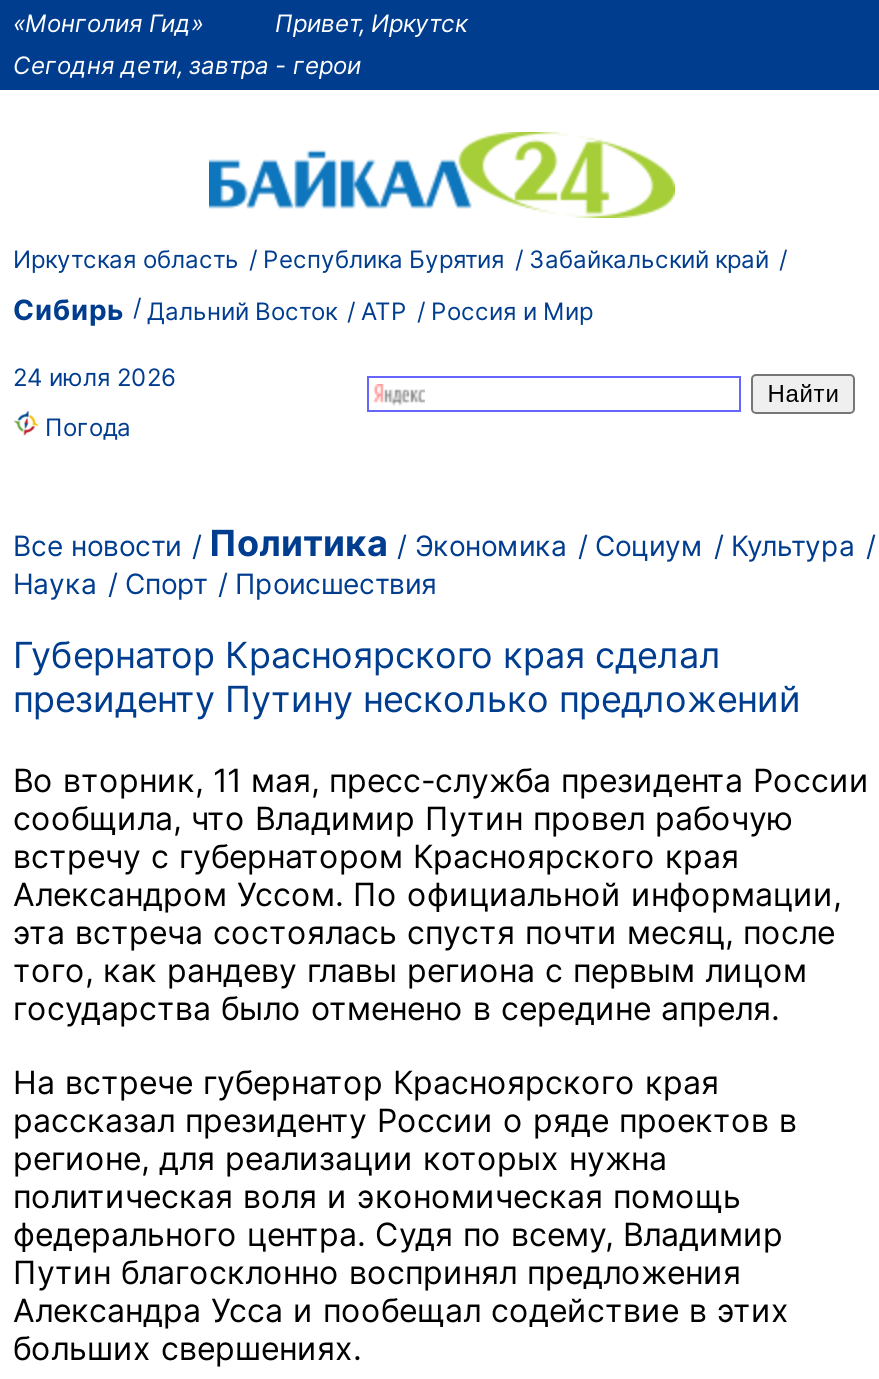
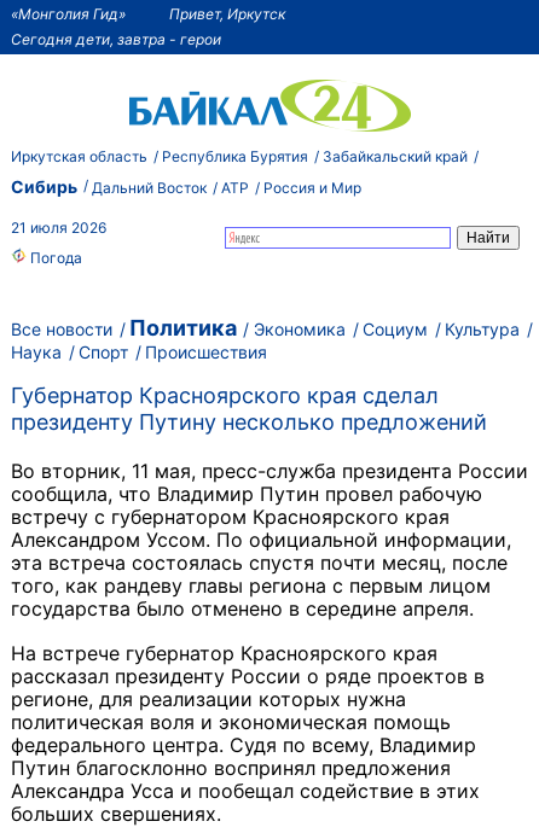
[13,362,175,392] 24 июля 2026 -> [11,219,106,237] 21 июля 2026

